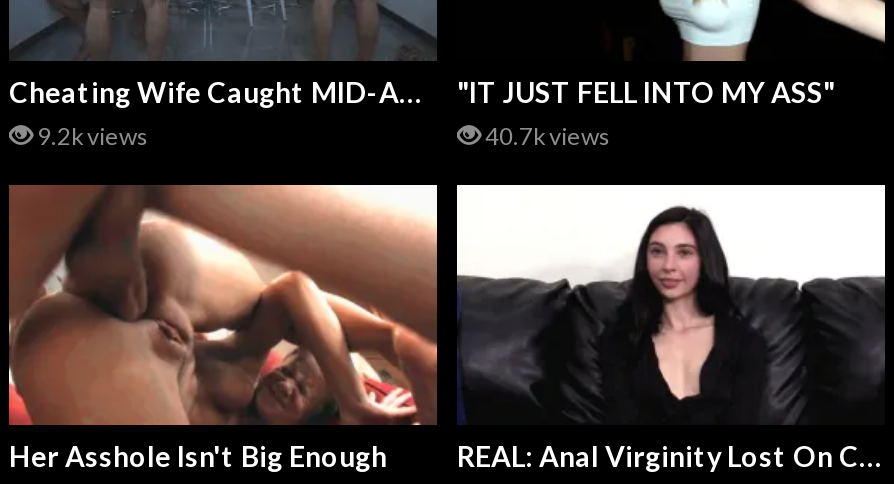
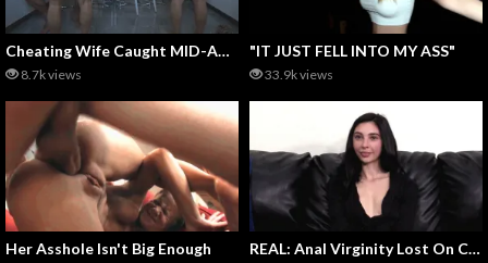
[33,122,149,152] 9.2k views -> [19,66,82,82] 8.7k views
[481,122,611,152] 40.7k views -> [263,66,333,82] 33.9k views

